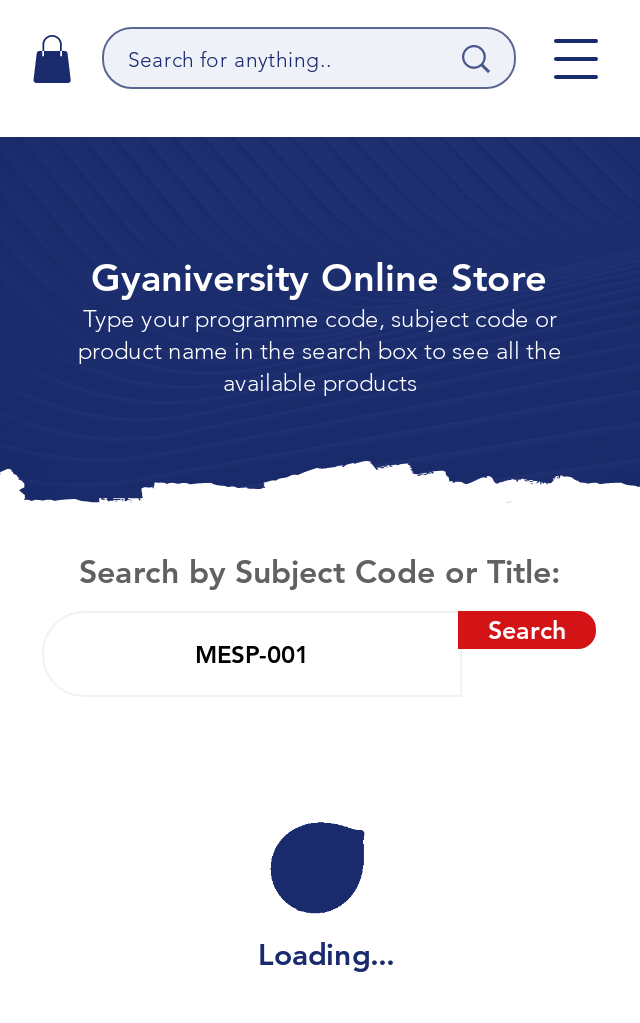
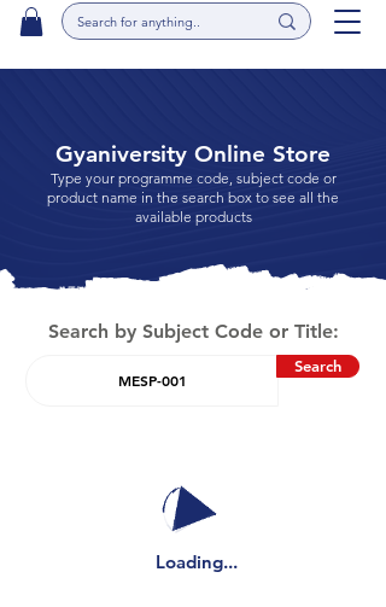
[270,819,366,915] [image] -> [162,481,220,537] [image]

